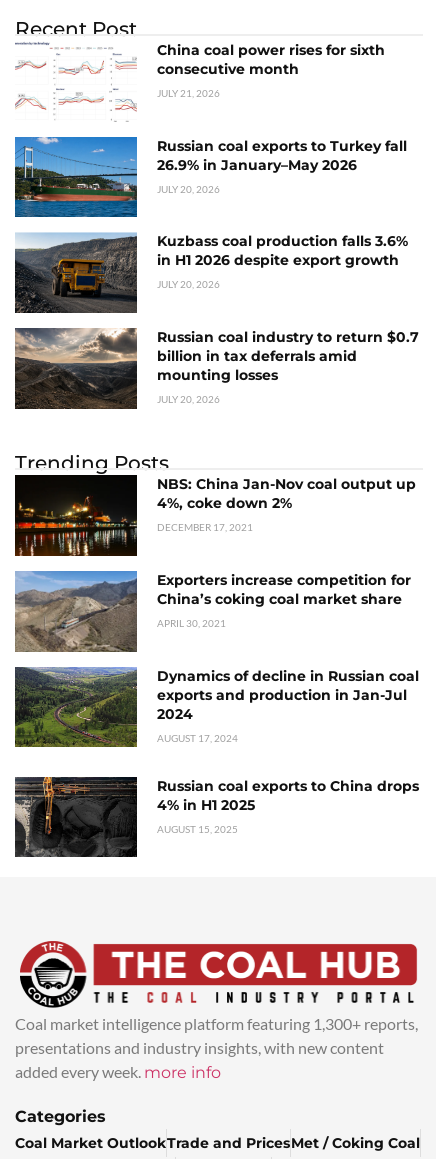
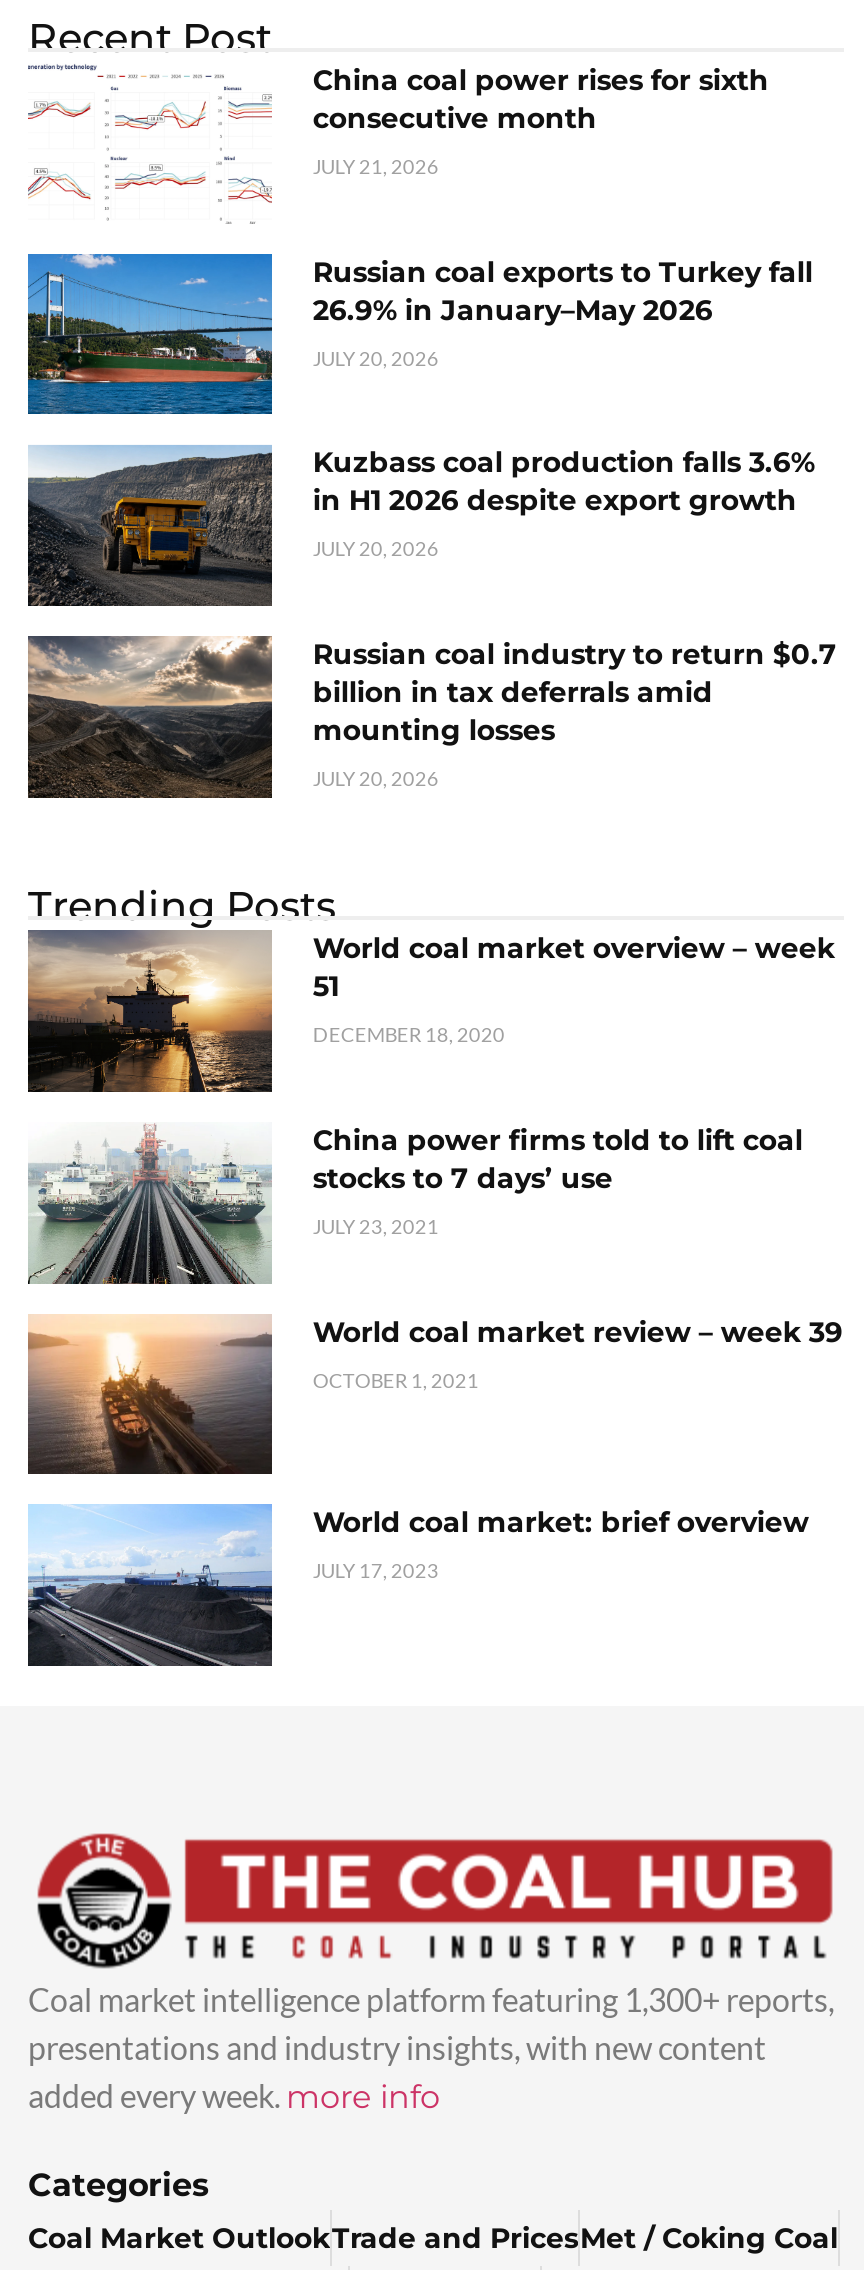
[14,475,416,557] [image] | NBS: China Jan-Nov coal output up | 4%, coke down 2% -> [26,930,835,1094] [image] | World coal market overview – week | 51
[157,521,253,533] DECEMBER 17, 2021 -> [313,1022,505,1046] DECEMBER 18, 2020
[14,570,411,653] [image] | Exporters increase competition for | China’s coking coal market share -> [28,1122,803,1284] [image] | China power firms told to lift coal | stocks to 7 days’ use
[157,617,226,629] APRIL 30, 2021 -> [313,1214,439,1238] JULY 23, 2021
[14,666,419,747] [image] | Dynamics of decline in Russian coal | exports and production in Jan-Jul | 2024 -> [26,1313,843,1474] [image] | World coal market review – week 39
[157,732,238,744] AUGUST 17, 2024 -> [313,1367,479,1391] OCTOBER 1, 2021
[14,776,419,857] [image] | Russian coal exports to China drops | 4% in H1 2025 -> [28,1504,809,1666] [image] | World coal market: brief overview
[157,823,238,835] AUGUST 15, 2025 -> [313,1559,439,1583] JULY 17, 2023

